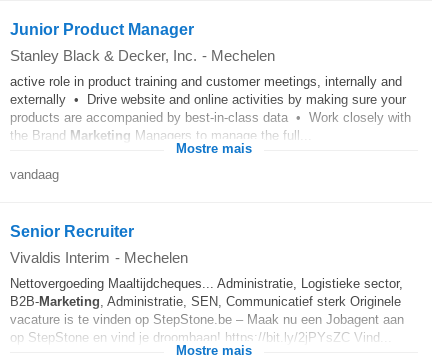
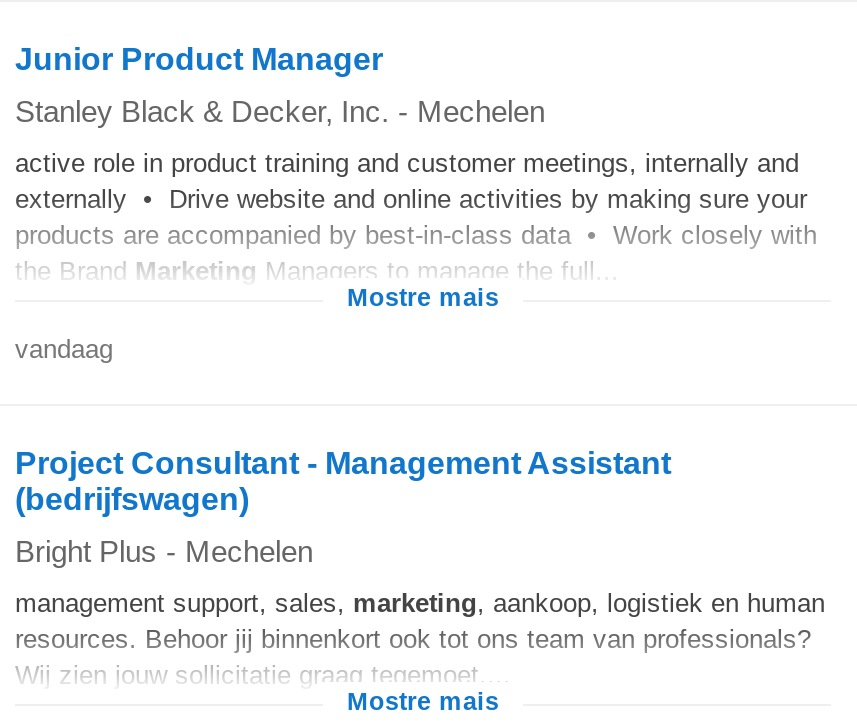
[10,223,134,240] Senior Recruiter -> [15,446,671,516] Project Consultant - Management Assistant | (bedrijfswagen)
[10,249,188,266] Vivaldis Interim - Mechelen -> [15,534,313,568] Bright Plus - Mechelen
[10,276,404,345] Nettovergoeding Maaltijdcheques... Administratie, Logistieke sector, | B2B-Marketing, Administratie, SEN, Communicatief sterk Originele | vacature is te vinden op StepStone.be – Maak nu een Jobagent aan | op StepStone en vind je droombaan! https://bit.ly/2jPYsZC Vind... -> [15,588,825,690] management support, sales, marketing, aankoop, logistiek en human | resources. Behoor jij binnenkort ook tot ons team van professionals? | Wij zien jouw sollicitatie graag tegemoet....

